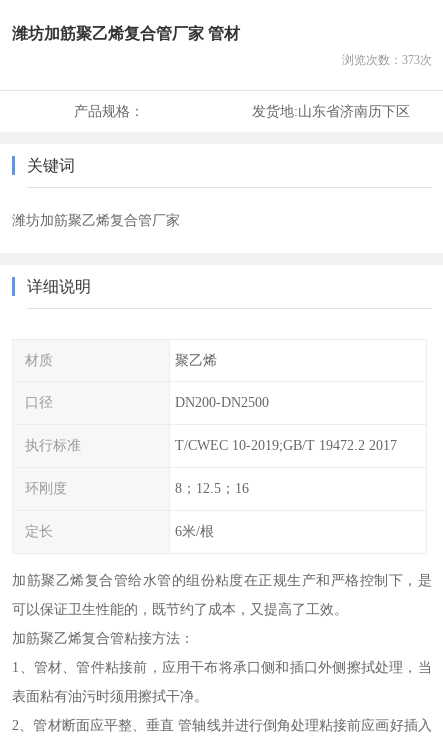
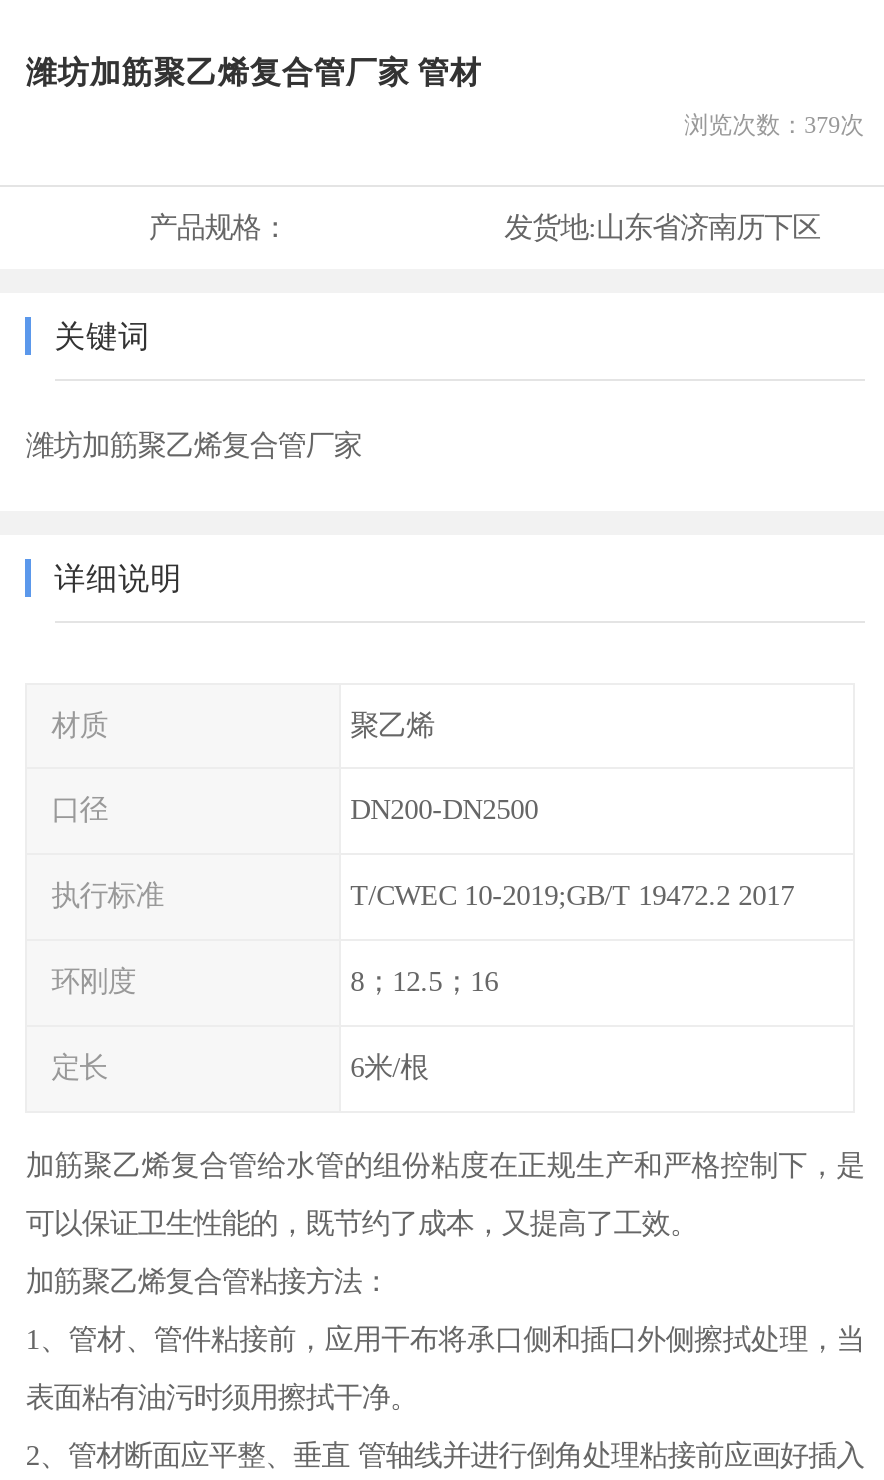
[342,53,432,67] 浏览次数：373次 -> [684,110,864,138] 浏览次数：379次

